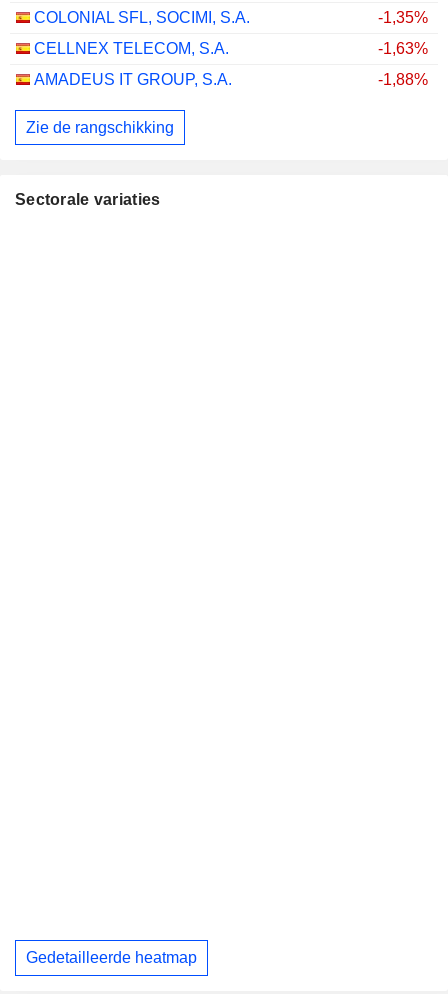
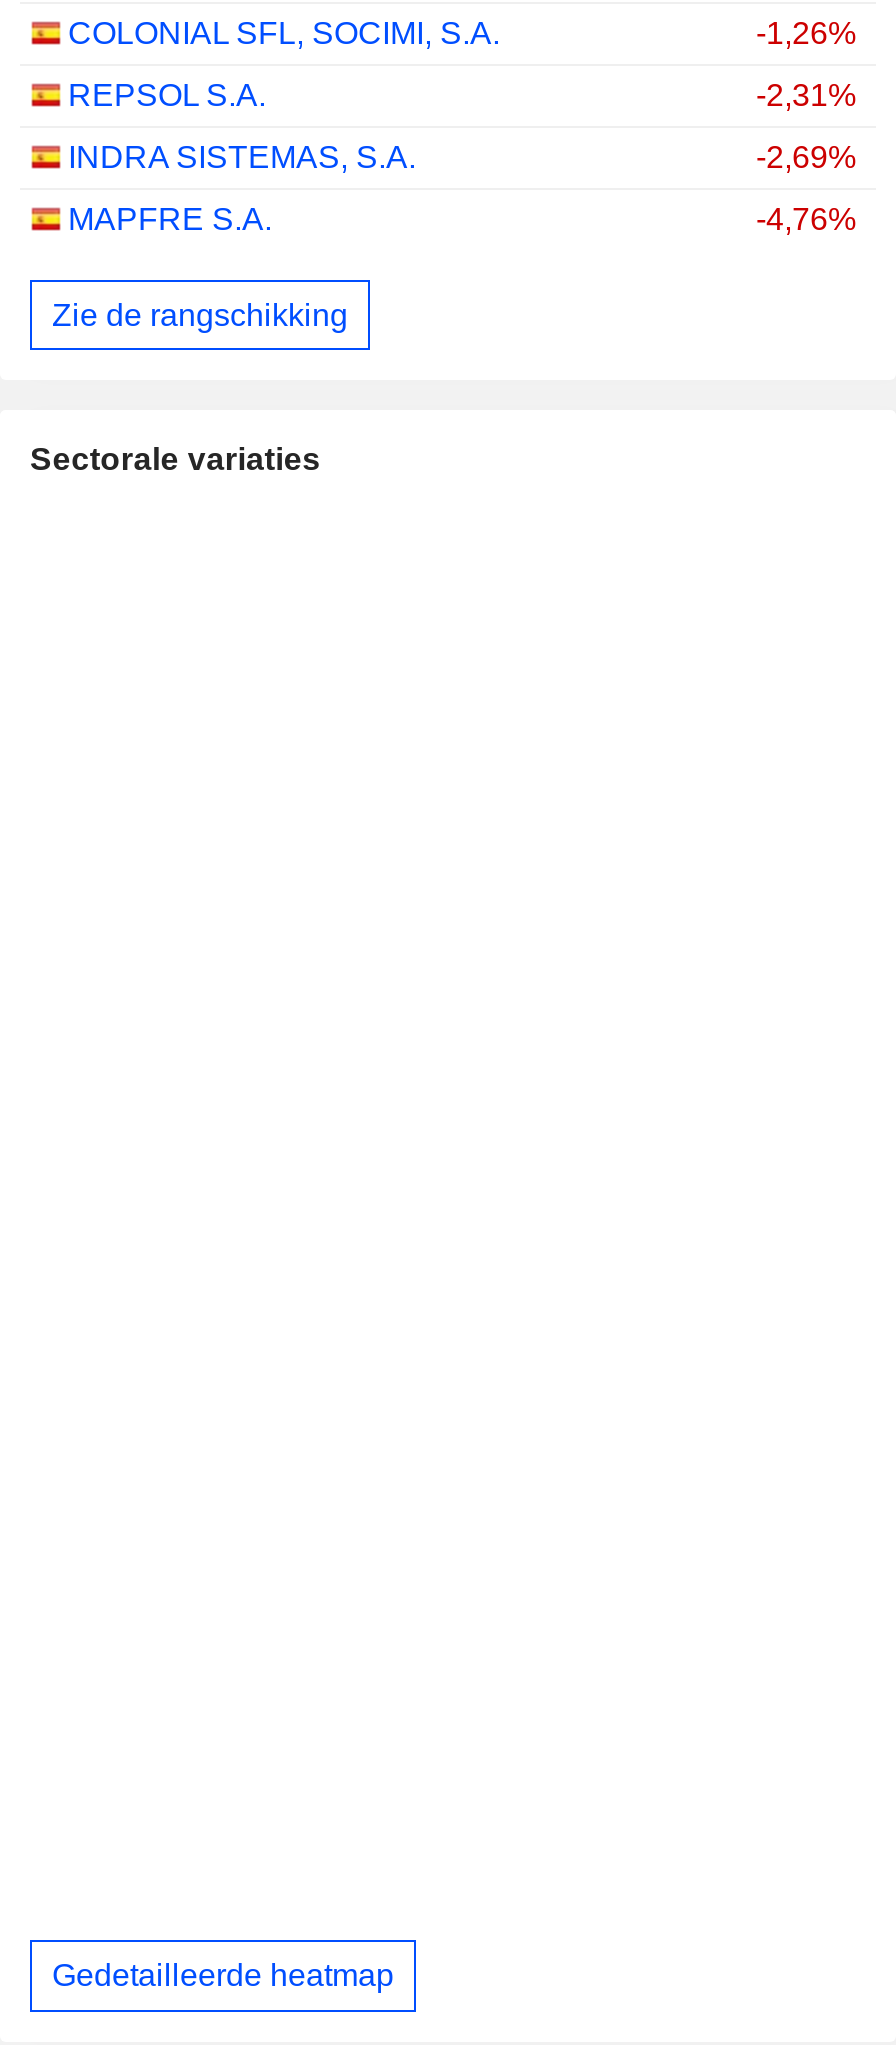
[34,9,428,88] -1,35% | CELLNEX TELECOM, S.A. | -1,63% | AMADEUS IT GROUP, S.A. | -1,88% -> [68,16,856,236] -1,26% | REPSOL S.A. | -2,31% | INDRA SISTEMAS, S.A. | -2,69% | MAPFRE S.A. | -4,76%

